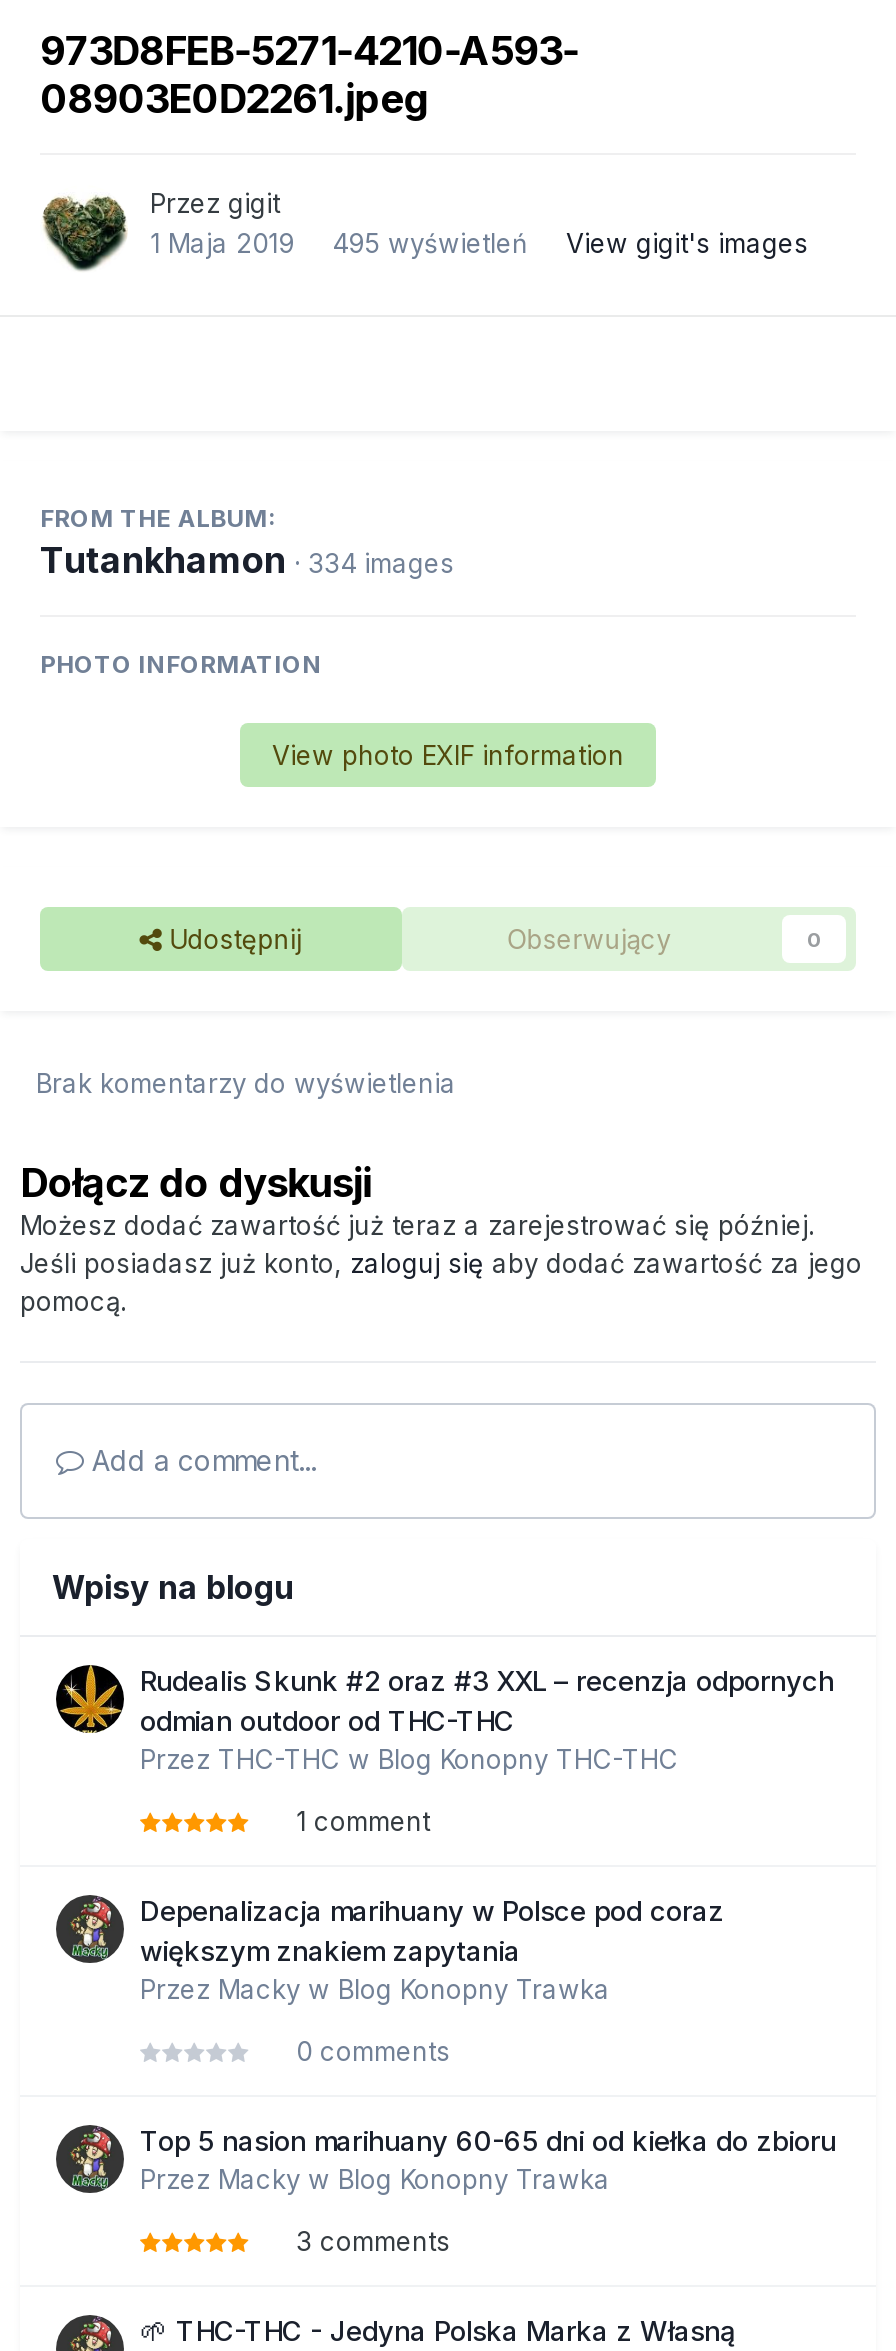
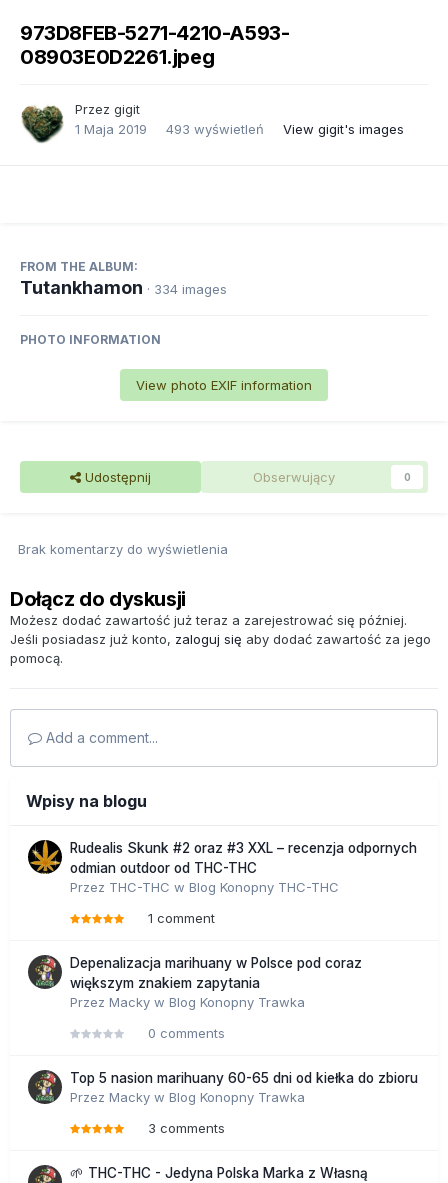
[150,228,808,260] 1 Maja 2019 495 wyświetleń View gigit's images -> [75,121,404,137] 1 Maja 2019 493 wyświetleń View gigit's images

